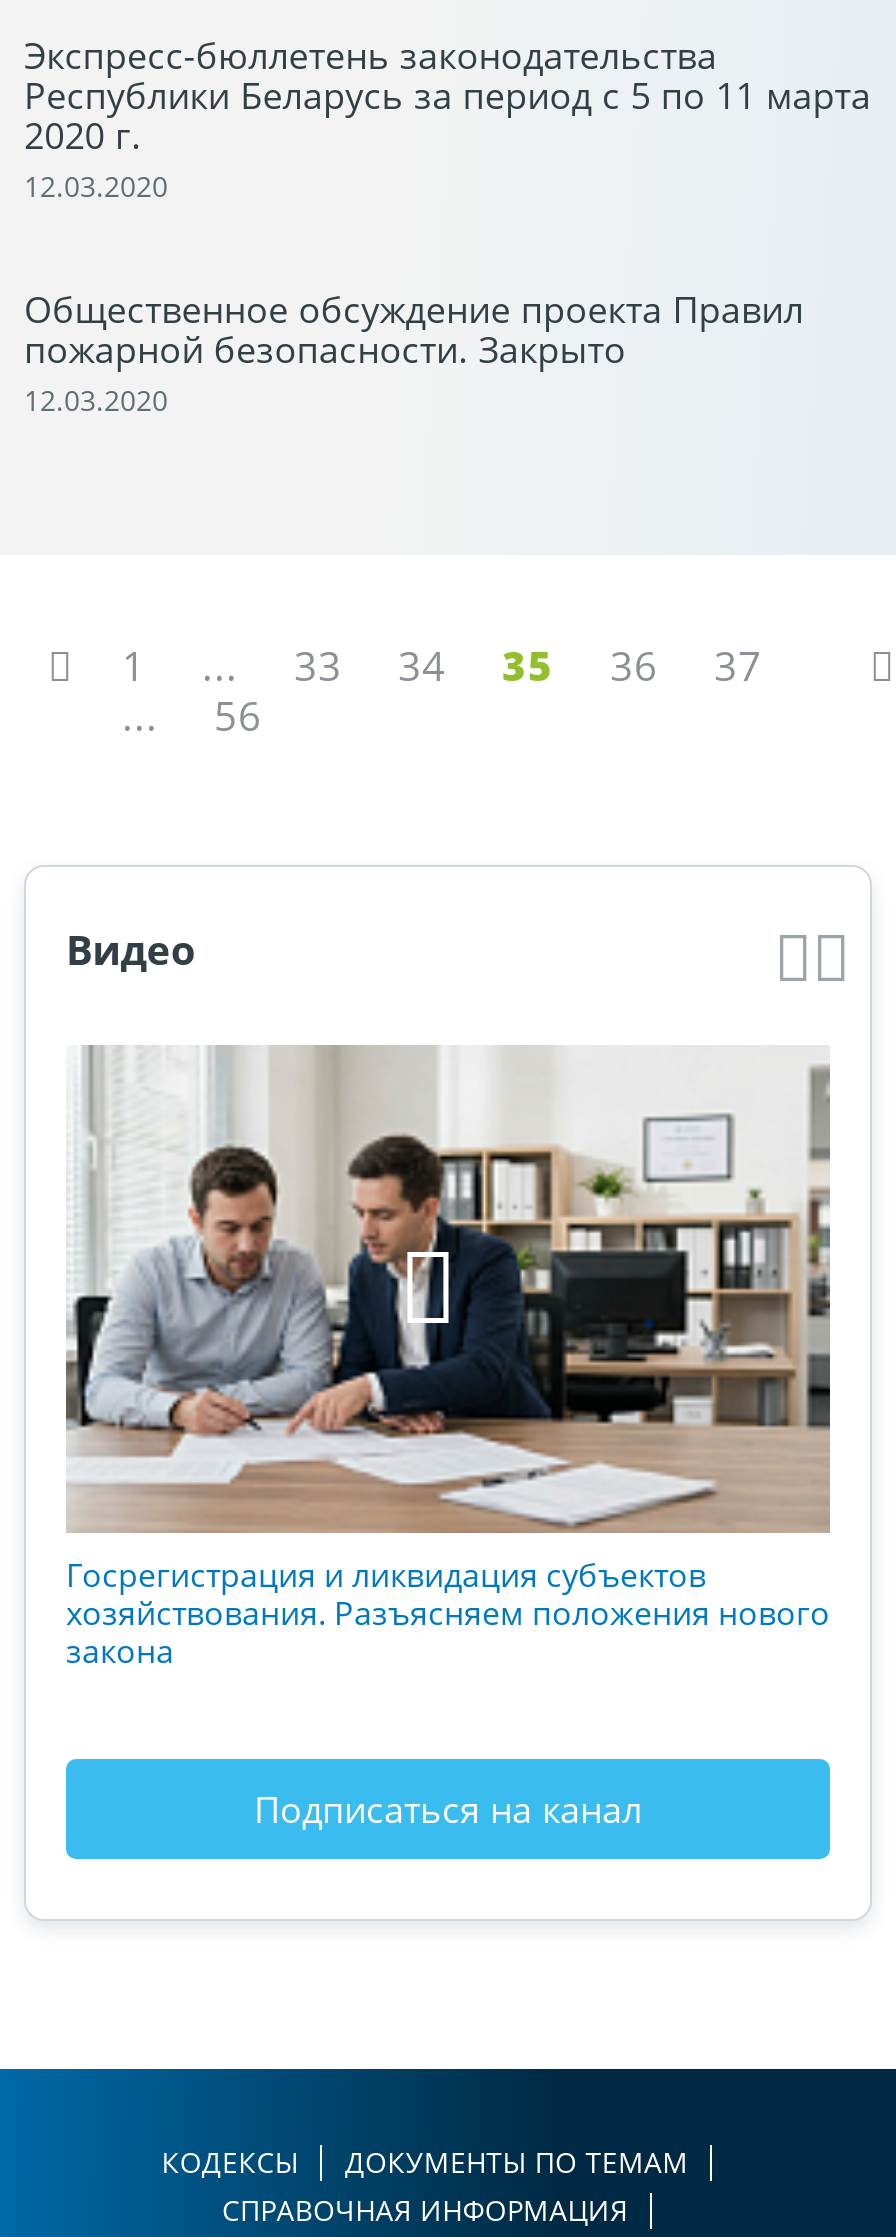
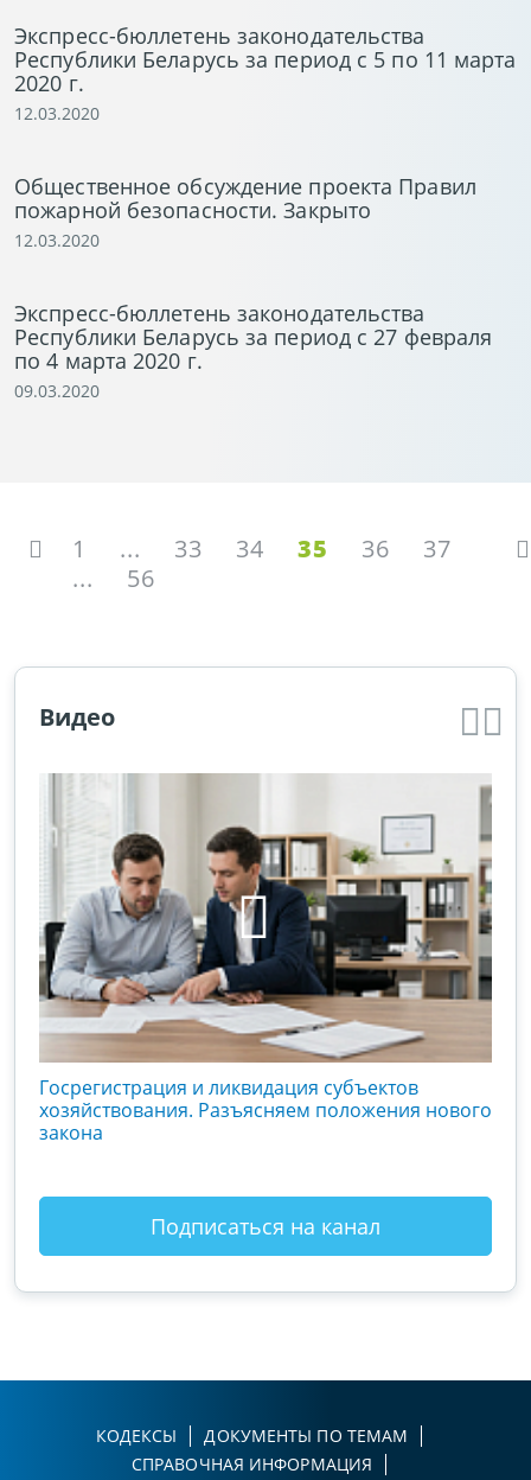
none -> [14,299,492,402] Экспресс-бюллетень законодательства | Республики Беларусь за период с 27 февраля | по 4 марта 2020 г. | 09.03.2020

